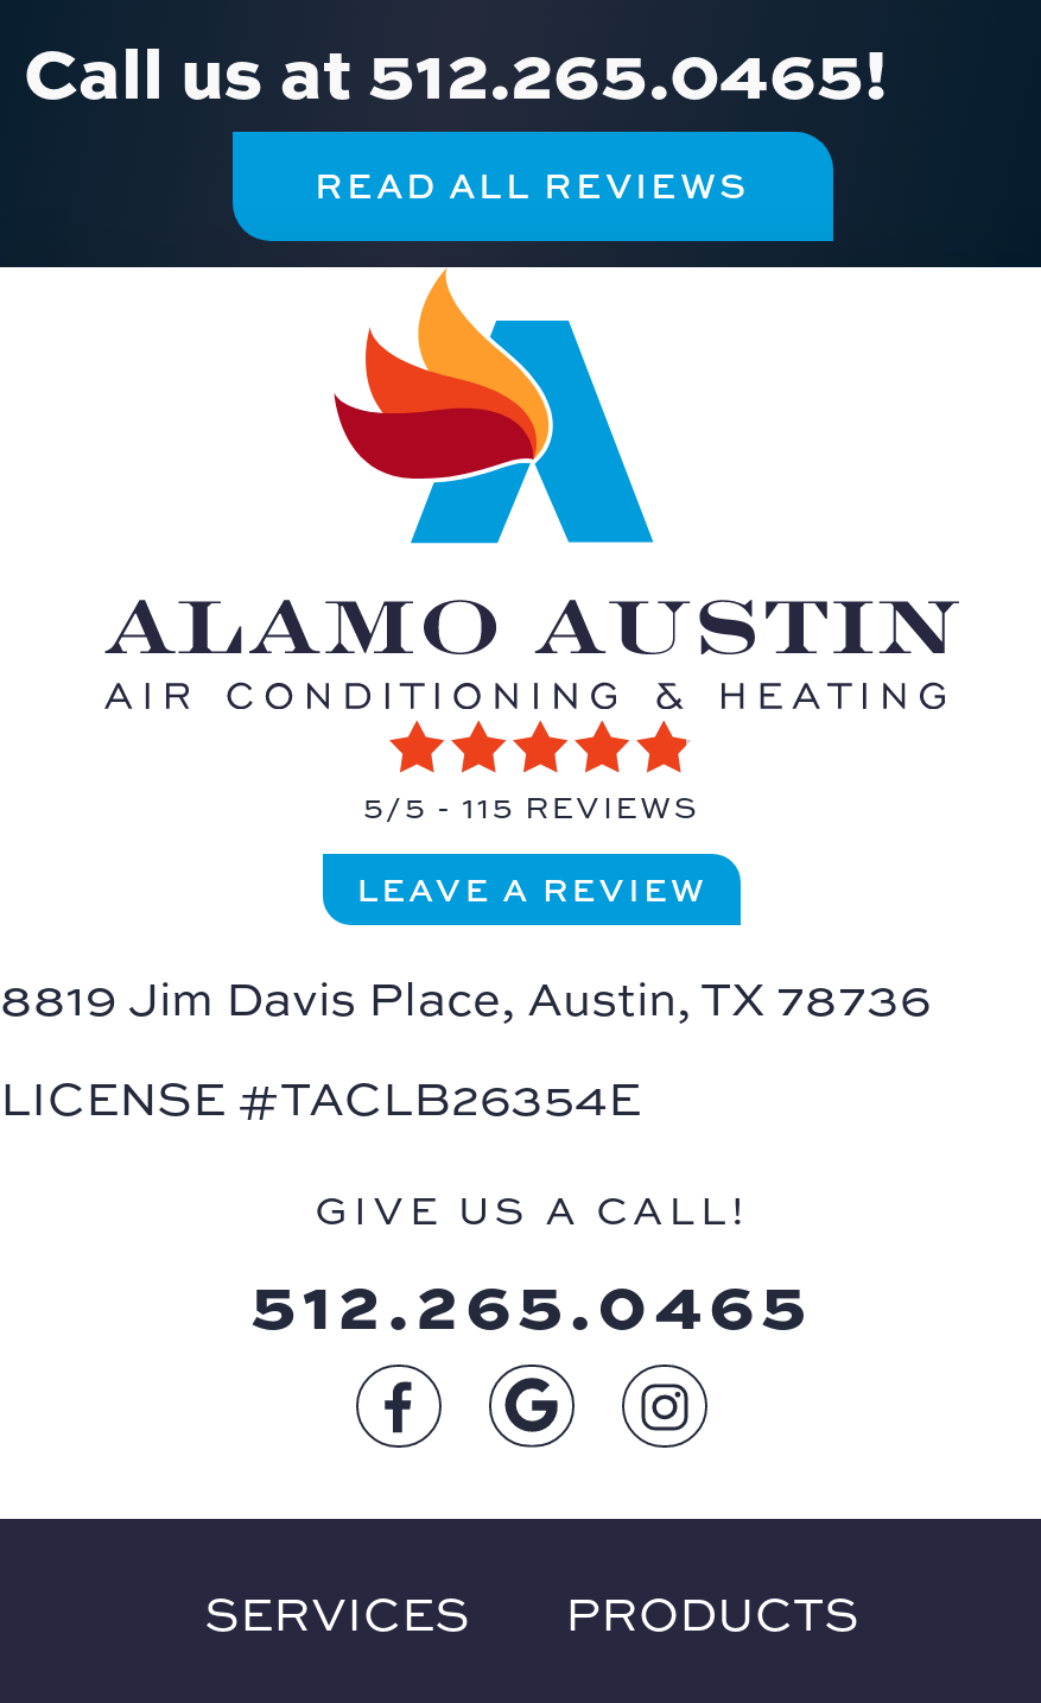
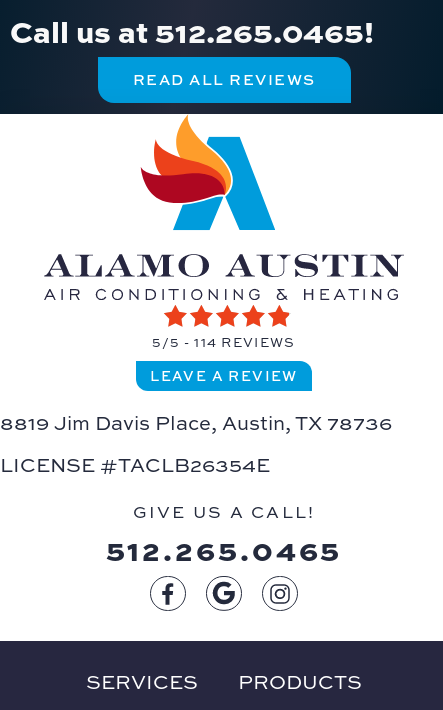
[363,785,701,828] 5/5 - 115 REVIEWS -> [152,332,296,351] 5/5 - 114 REVIEWS

